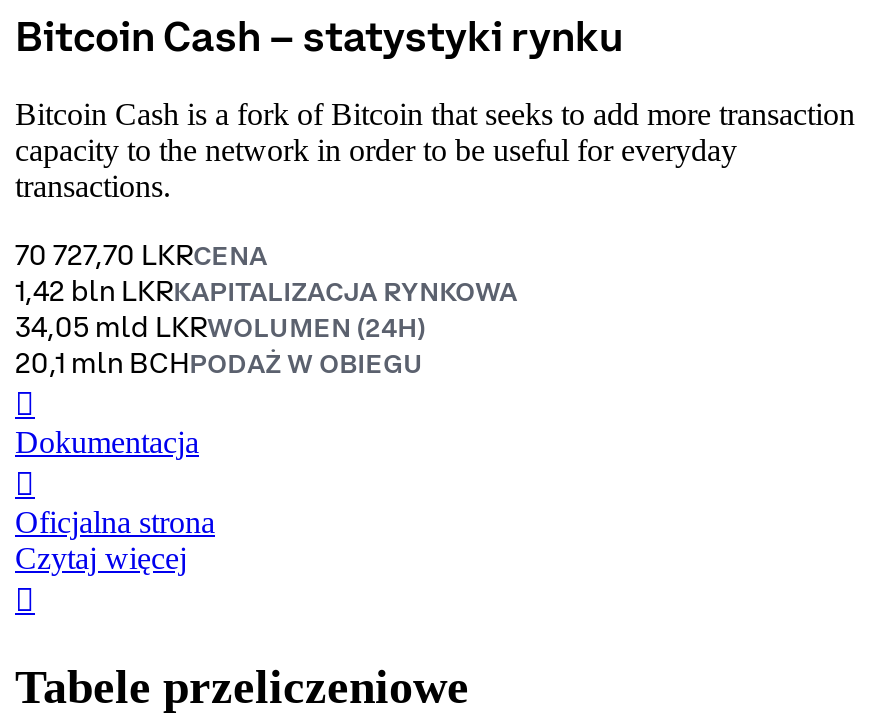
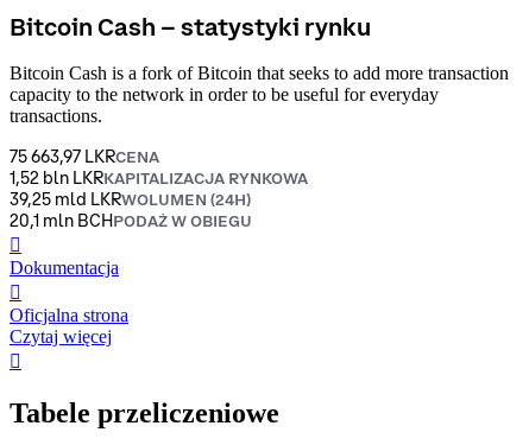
[15,236,267,272] 70 727,70 LKRCENA -> [10,146,159,167] 75 663,97 LKRCENA
[15,272,517,308] 1,42 bln LKRKAPITALIZACJA RYNKOWA -> [10,167,308,188] 1,52 bln LKRKAPITALIZACJA RYNKOWA
[15,308,425,344] 34,05 mld LKRWOLUMEN (24H) -> [10,188,251,210] 39,25 mld LKRWOLUMEN (24H)

